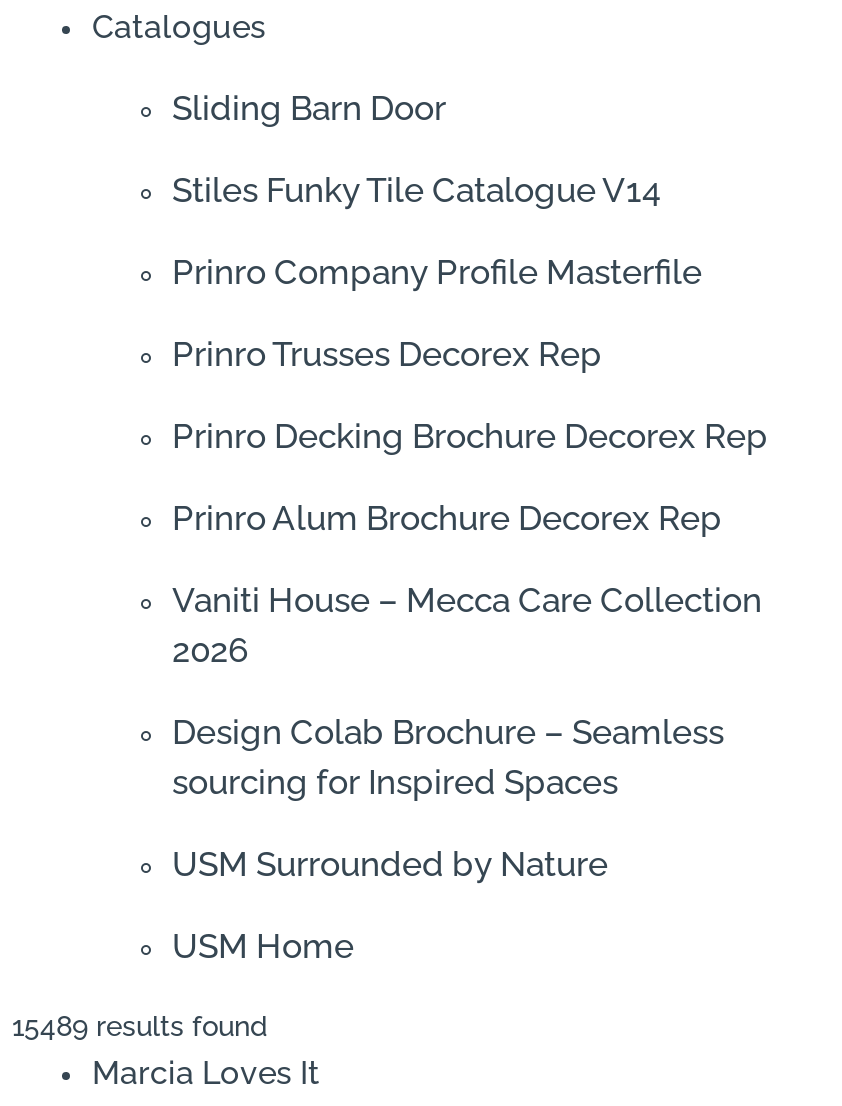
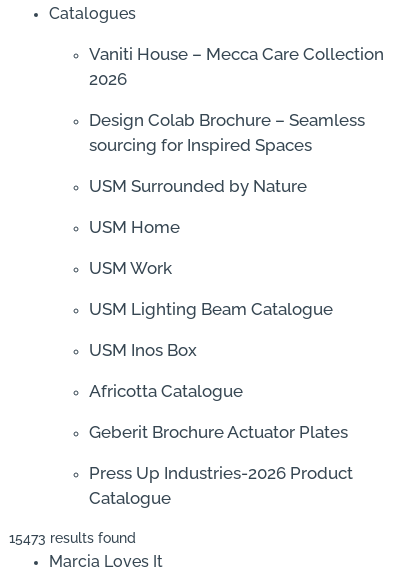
[172,88,768,538] Sliding Barn Door | Stiles Funky Tile Catalogue V14 | Prinro Company Profile Masterfile | Prinro Trusses Decorex Rep | Prinro Decking Brochure Decorex Rep | Prinro Alum Brochure Decorex Rep -> none
moved [172,580,762,966] -> [89,44,384,237]: Vaniti House – Mecca Care Collection | 2026 | Design Colab Brochure – Seamless | sourcing for Inspired Spaces | USM Surrounded by Nature | USM Home
[12,1010,268,1042] 15489 results found -> [9,258,353,546] USM Work | USM Lighting Beam Catalogue | USM Inos Box | Africotta Catalogue | Geberit Brochure Actuator Plates | Press Up Industries-2026 Product | Catalogue | 15473 results found

